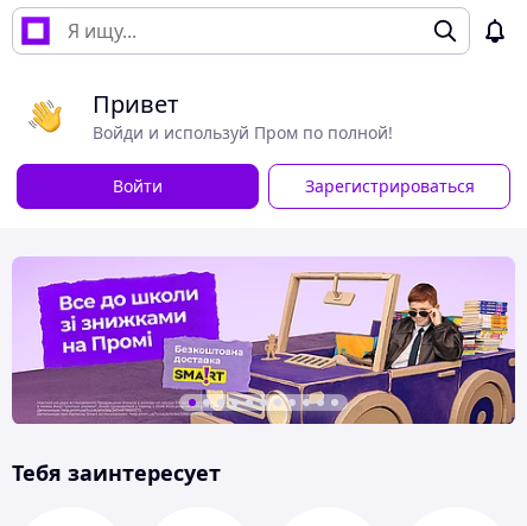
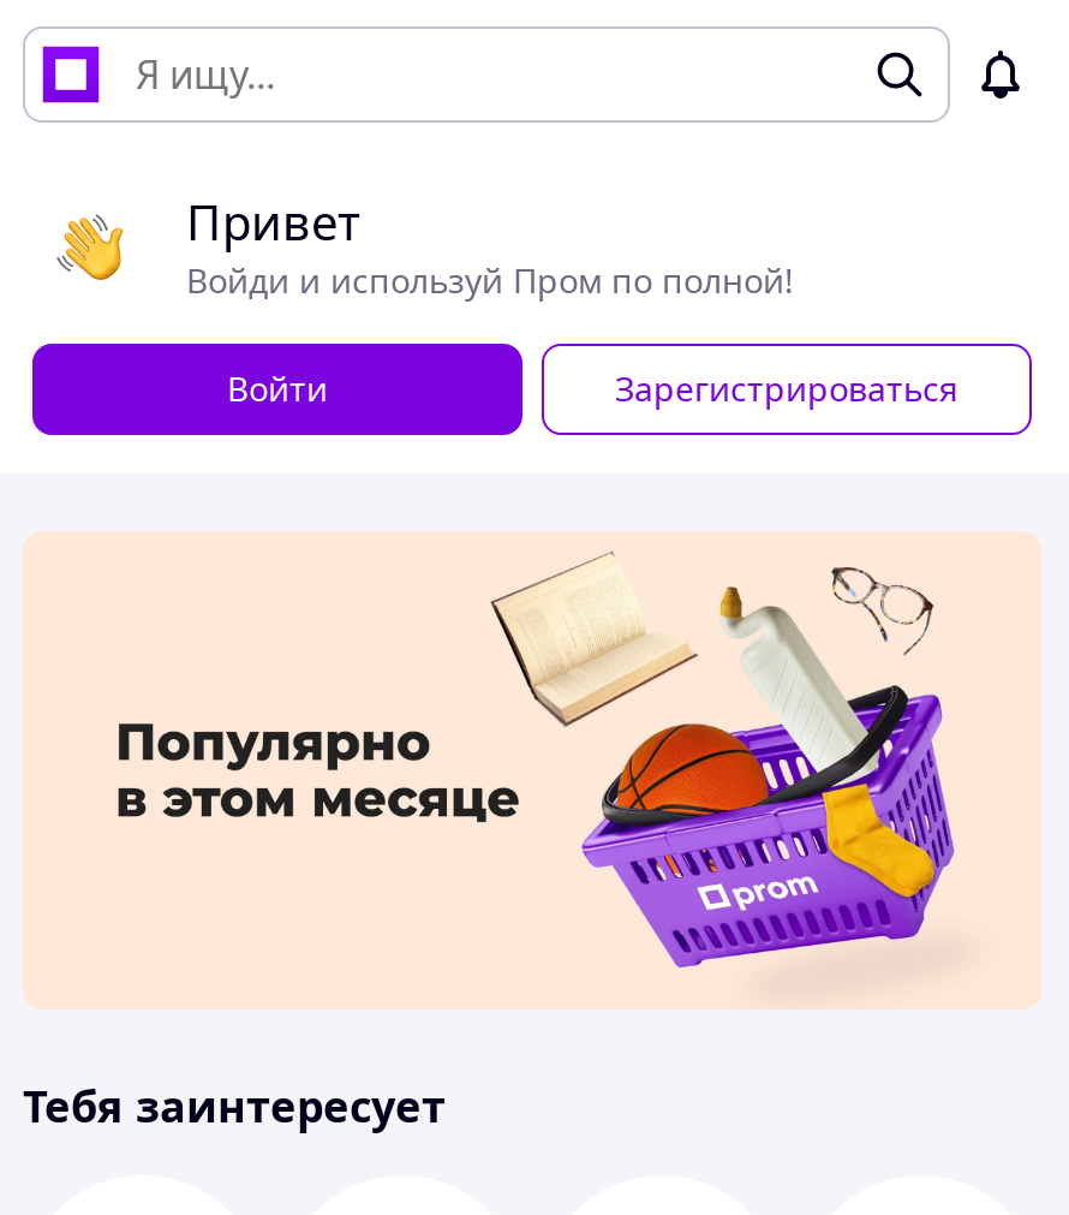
[11,256,516,425] [image] -> [25,534,1039,1007] [image]

